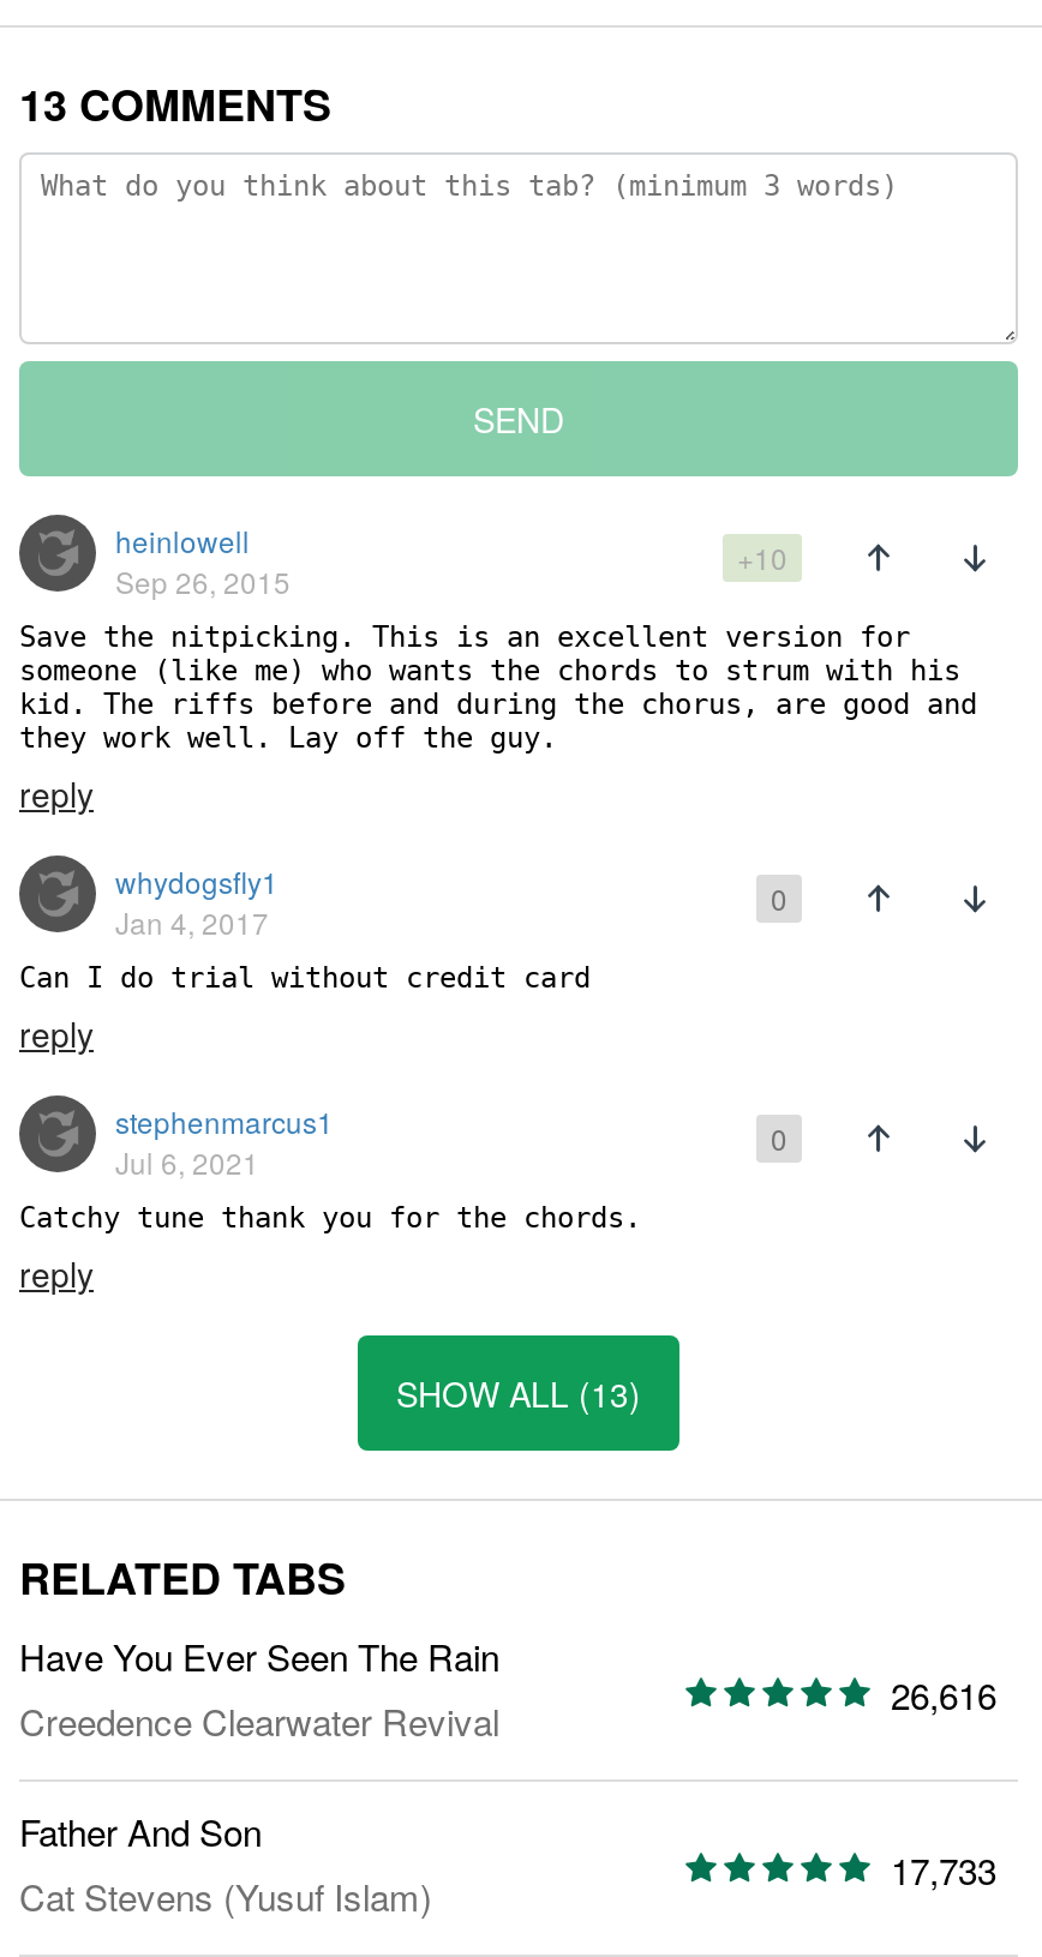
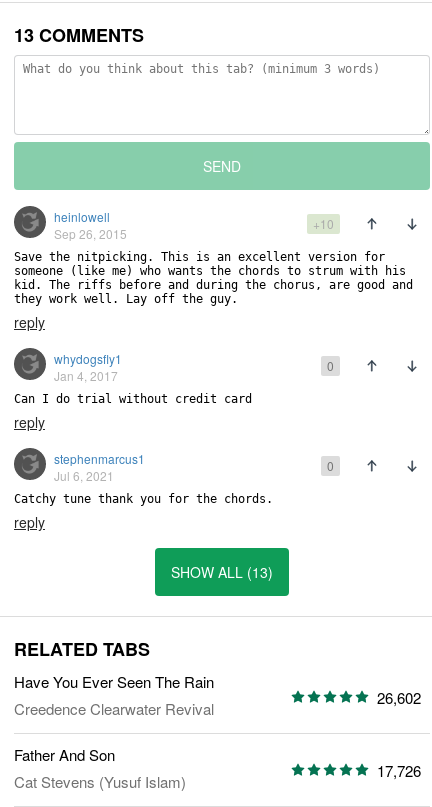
[891,1668,996,1719] 26,616 -> [377,687,421,708] 26,602
[891,1843,996,1894] 17,733 -> [377,760,421,781] 17,726

